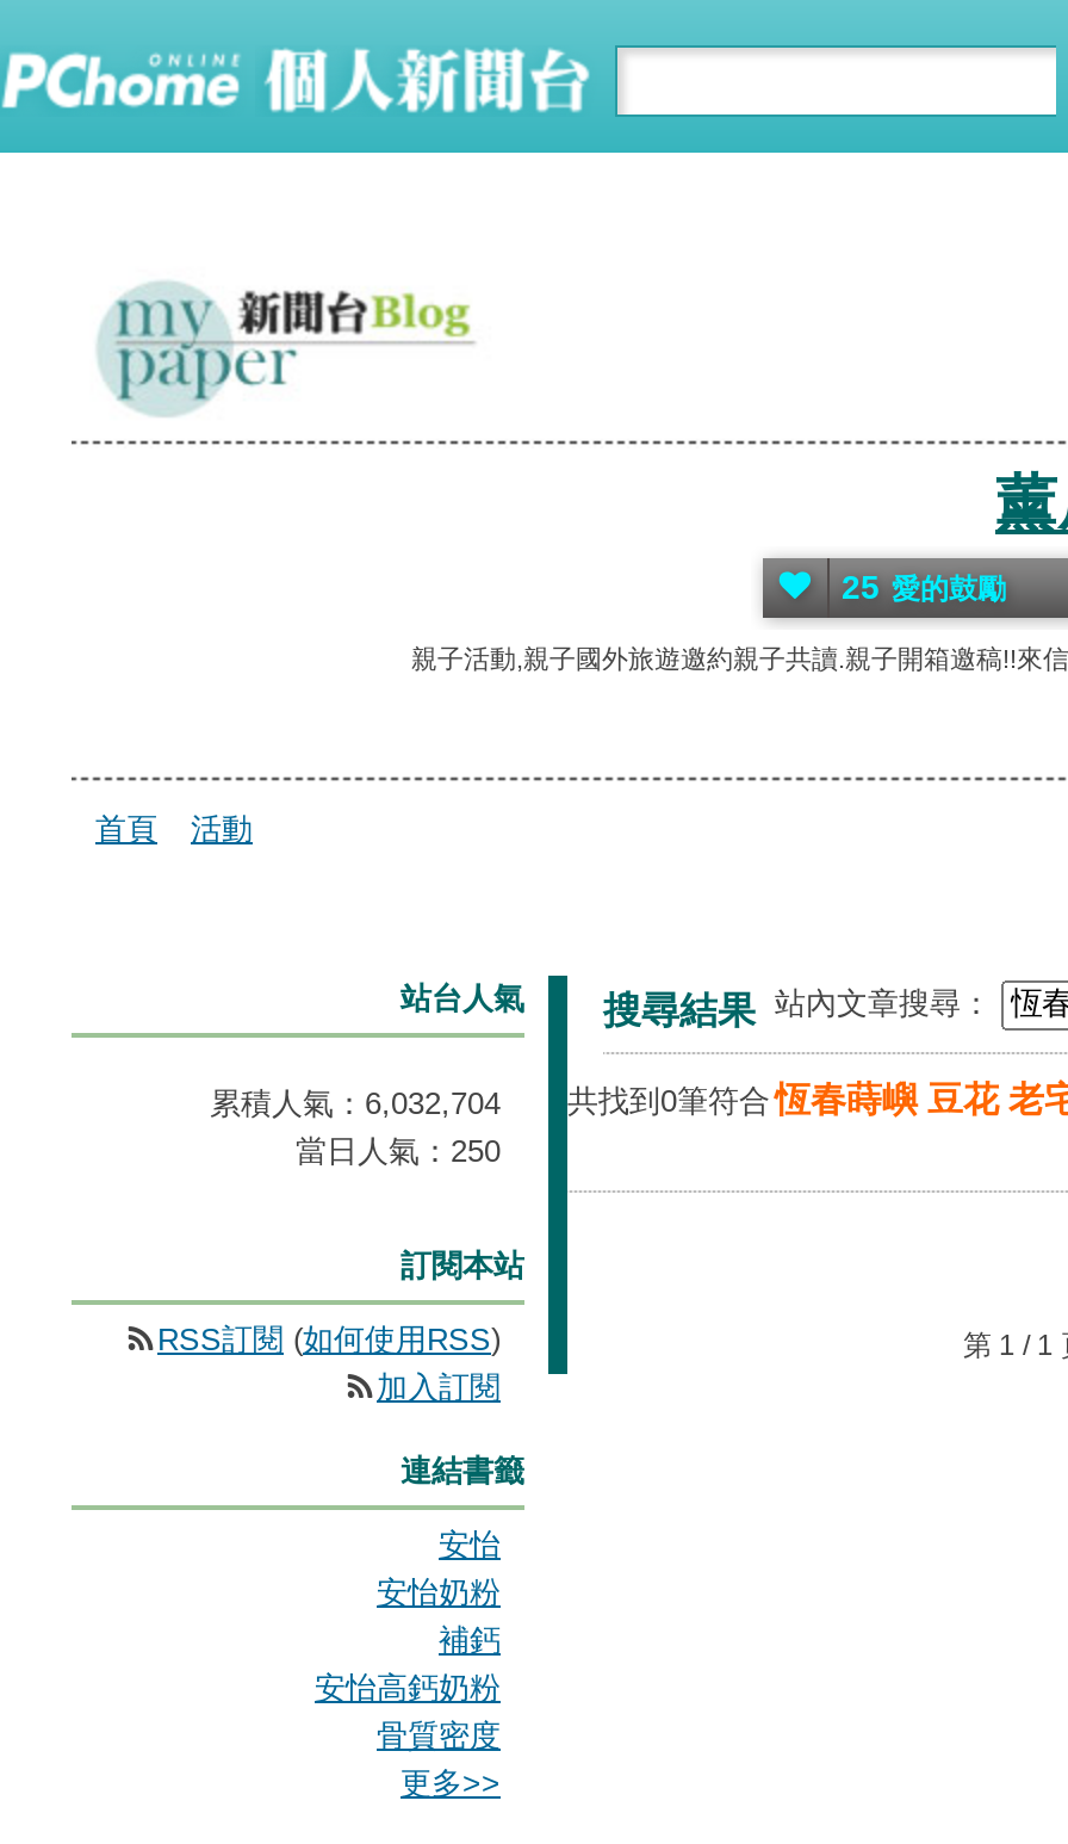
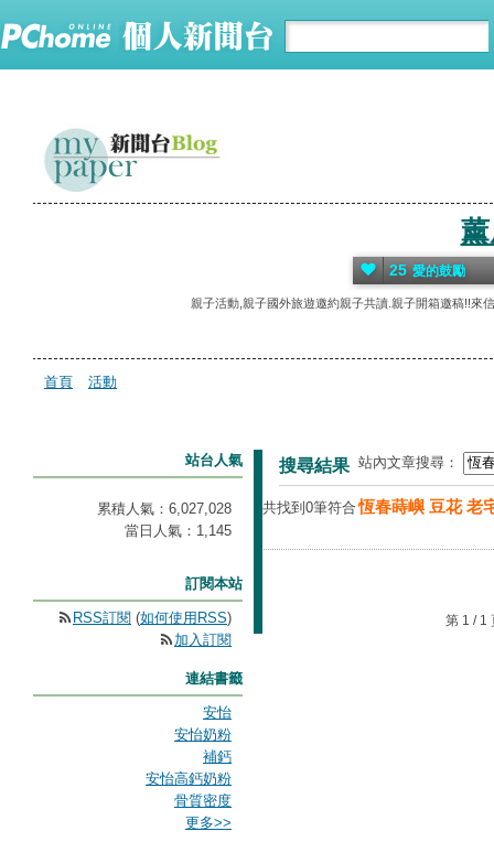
[210,1085,501,1121] 累積人氣：6,032,704 -> [97,500,232,517] 累積人氣：6,027,028
[296,1133,501,1169] 當日人氣：250 -> [125,522,232,539] 當日人氣：1,145

